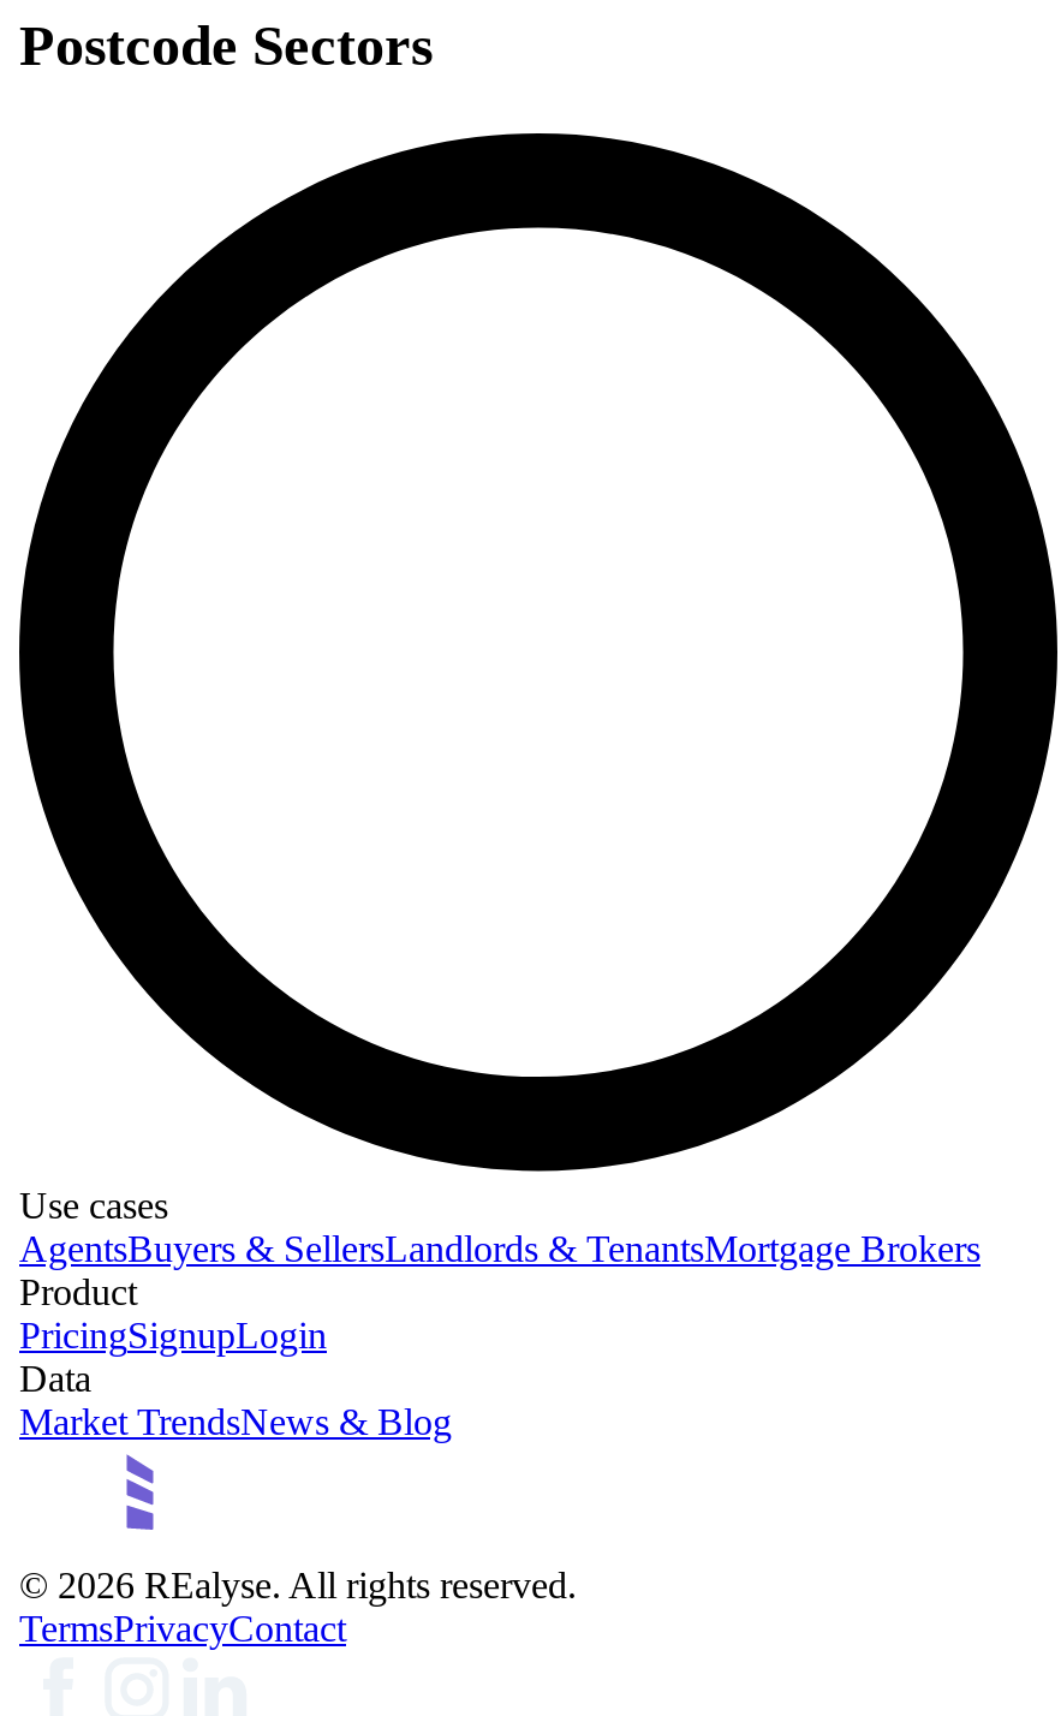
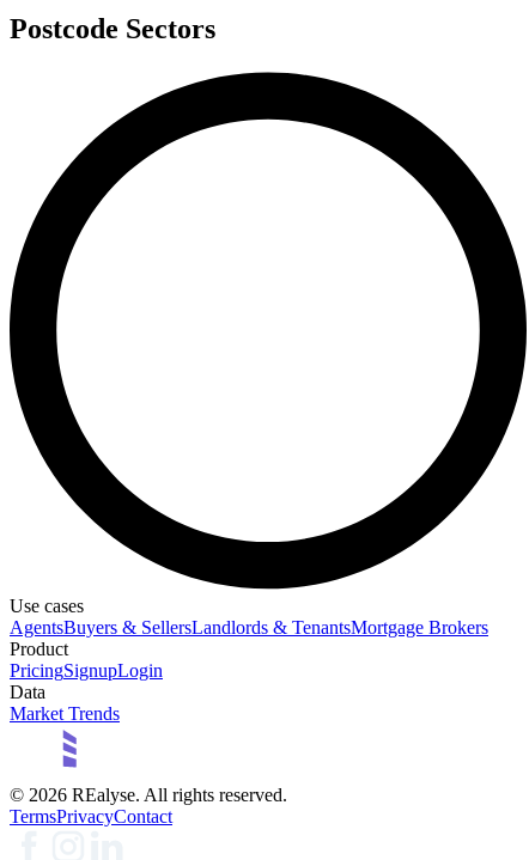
[19,1402,452,1443] Market TrendsNews & Blog -> [10,704,120,724] Market Trends

